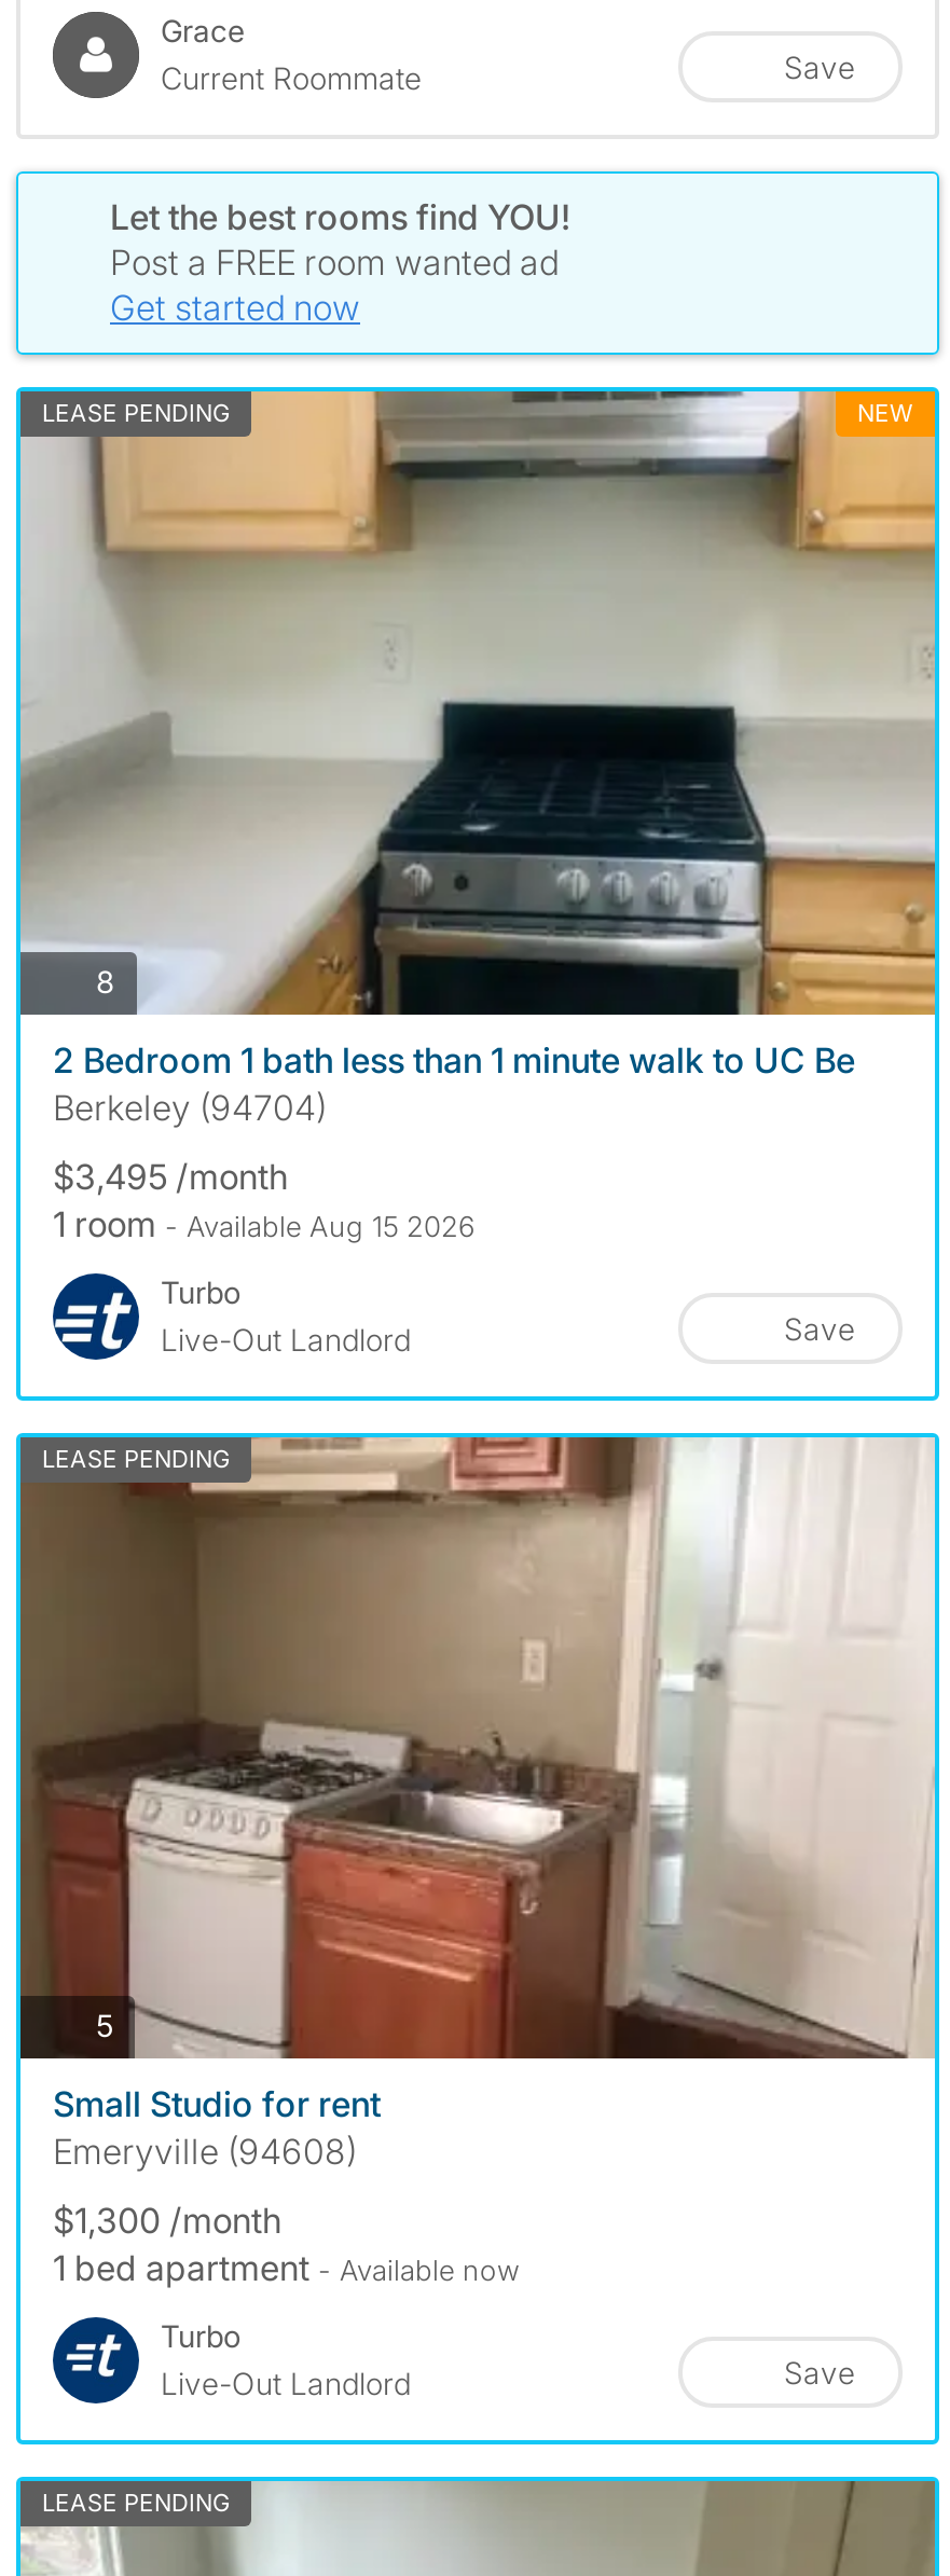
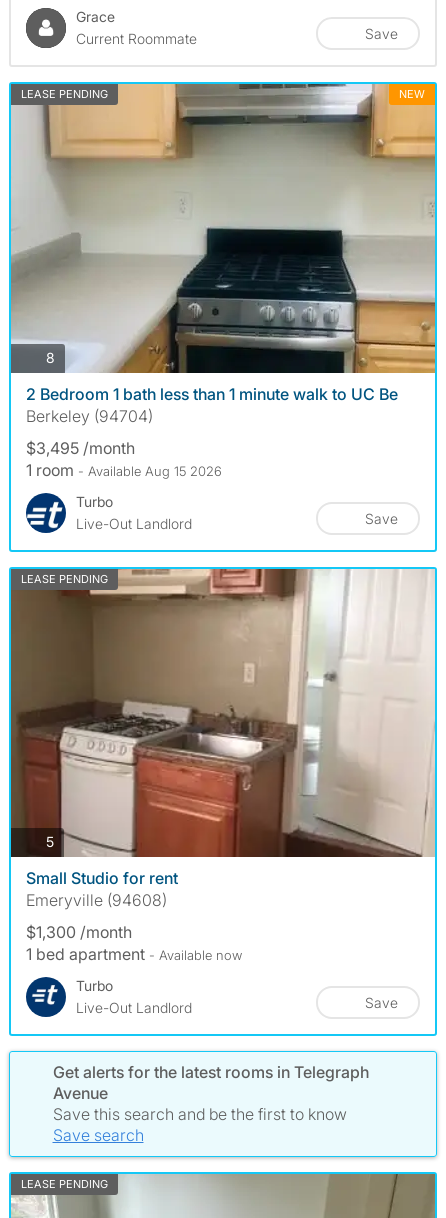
[16,171,939,359] [image] | Let the best rooms find YOU! | Post a FREE room wanted ad | Get started now -> none
moved [18,389,939,2401] -> [10,83,437,1016]: [image] | LEASE PENDING | NEW | ... | Live-Out Landlord | Save
none -> [9,1051,437,1157] [image] | Get alerts for the latest rooms in Telegraph | Avenue | Save this search and be the first to know | Save search

